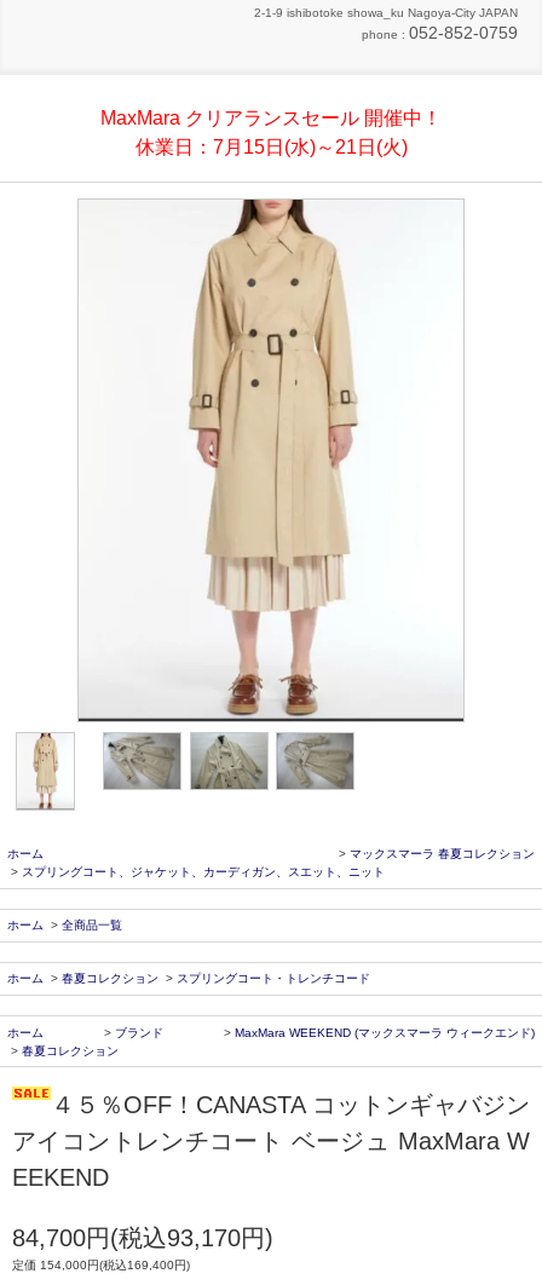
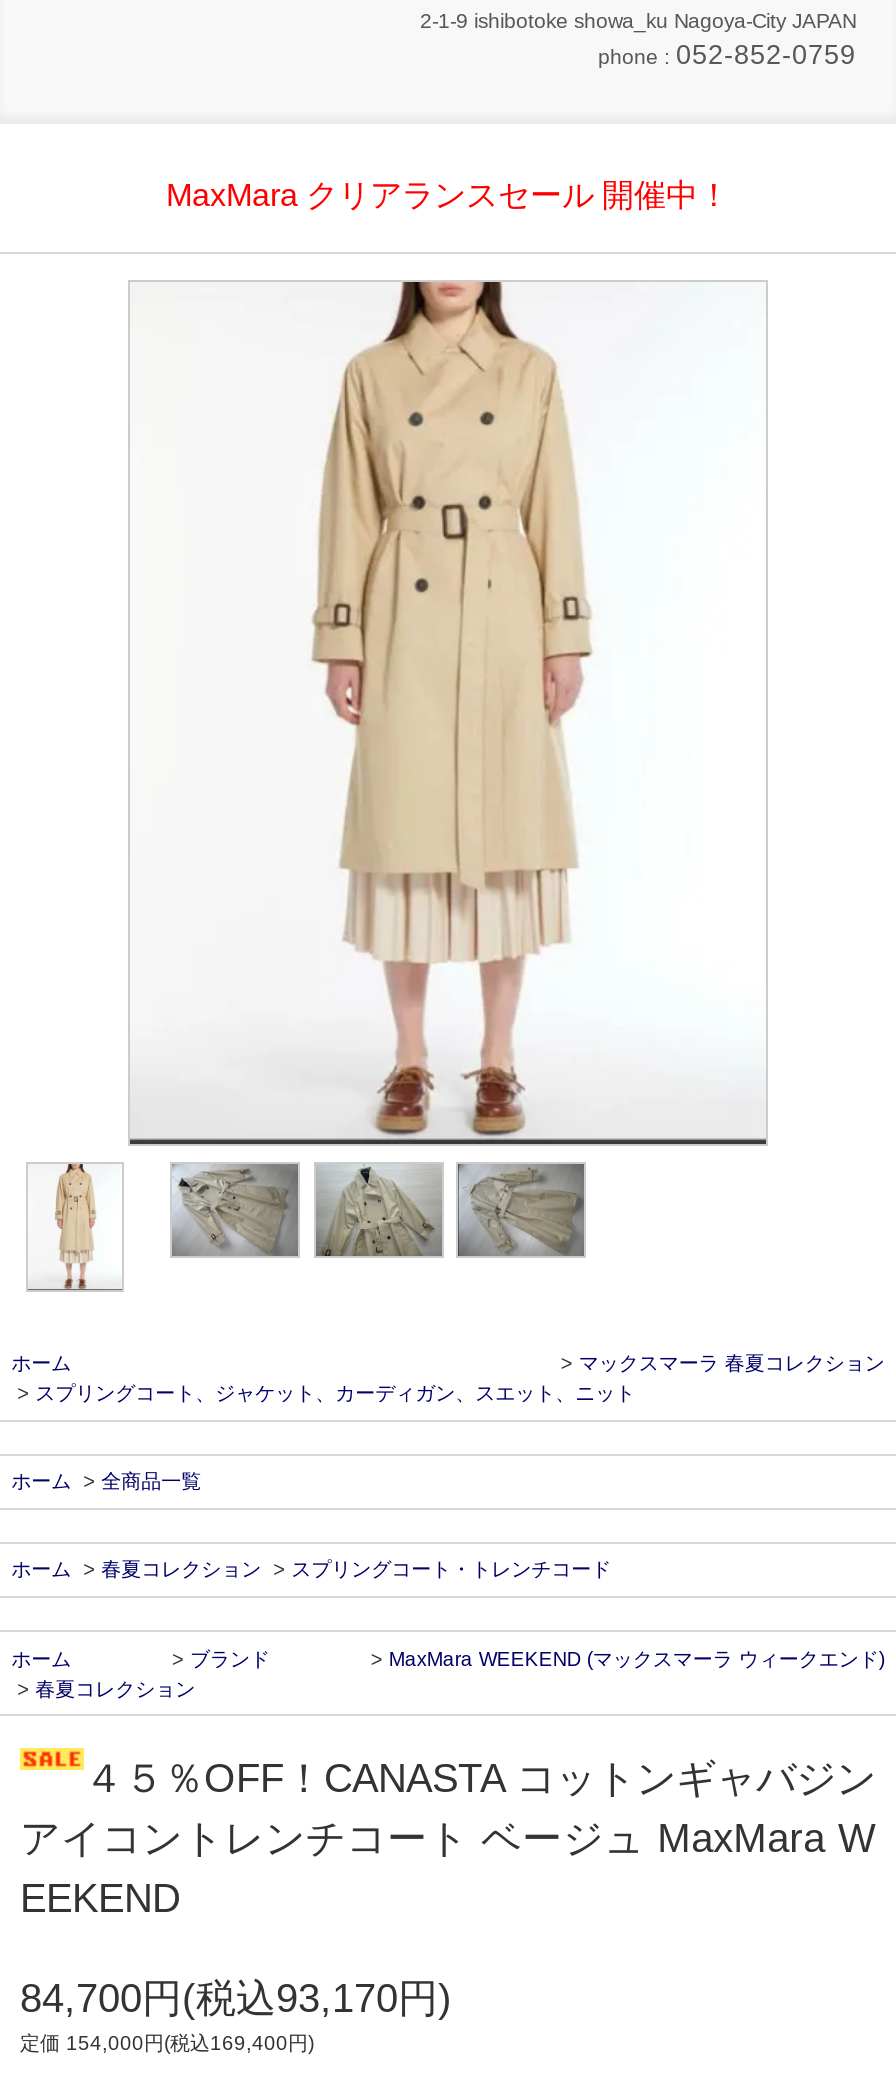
[135,136,407,157] 休業日：7月15日(水)～21日(火) -> none

